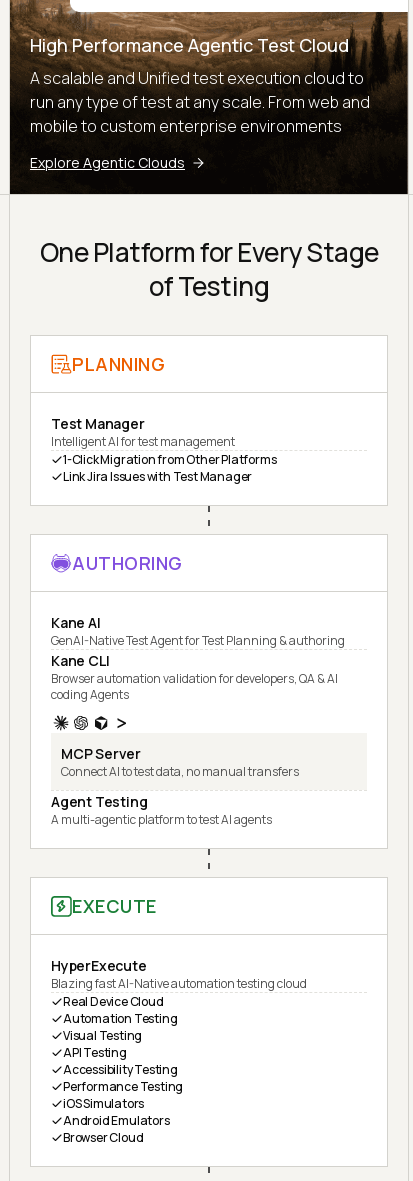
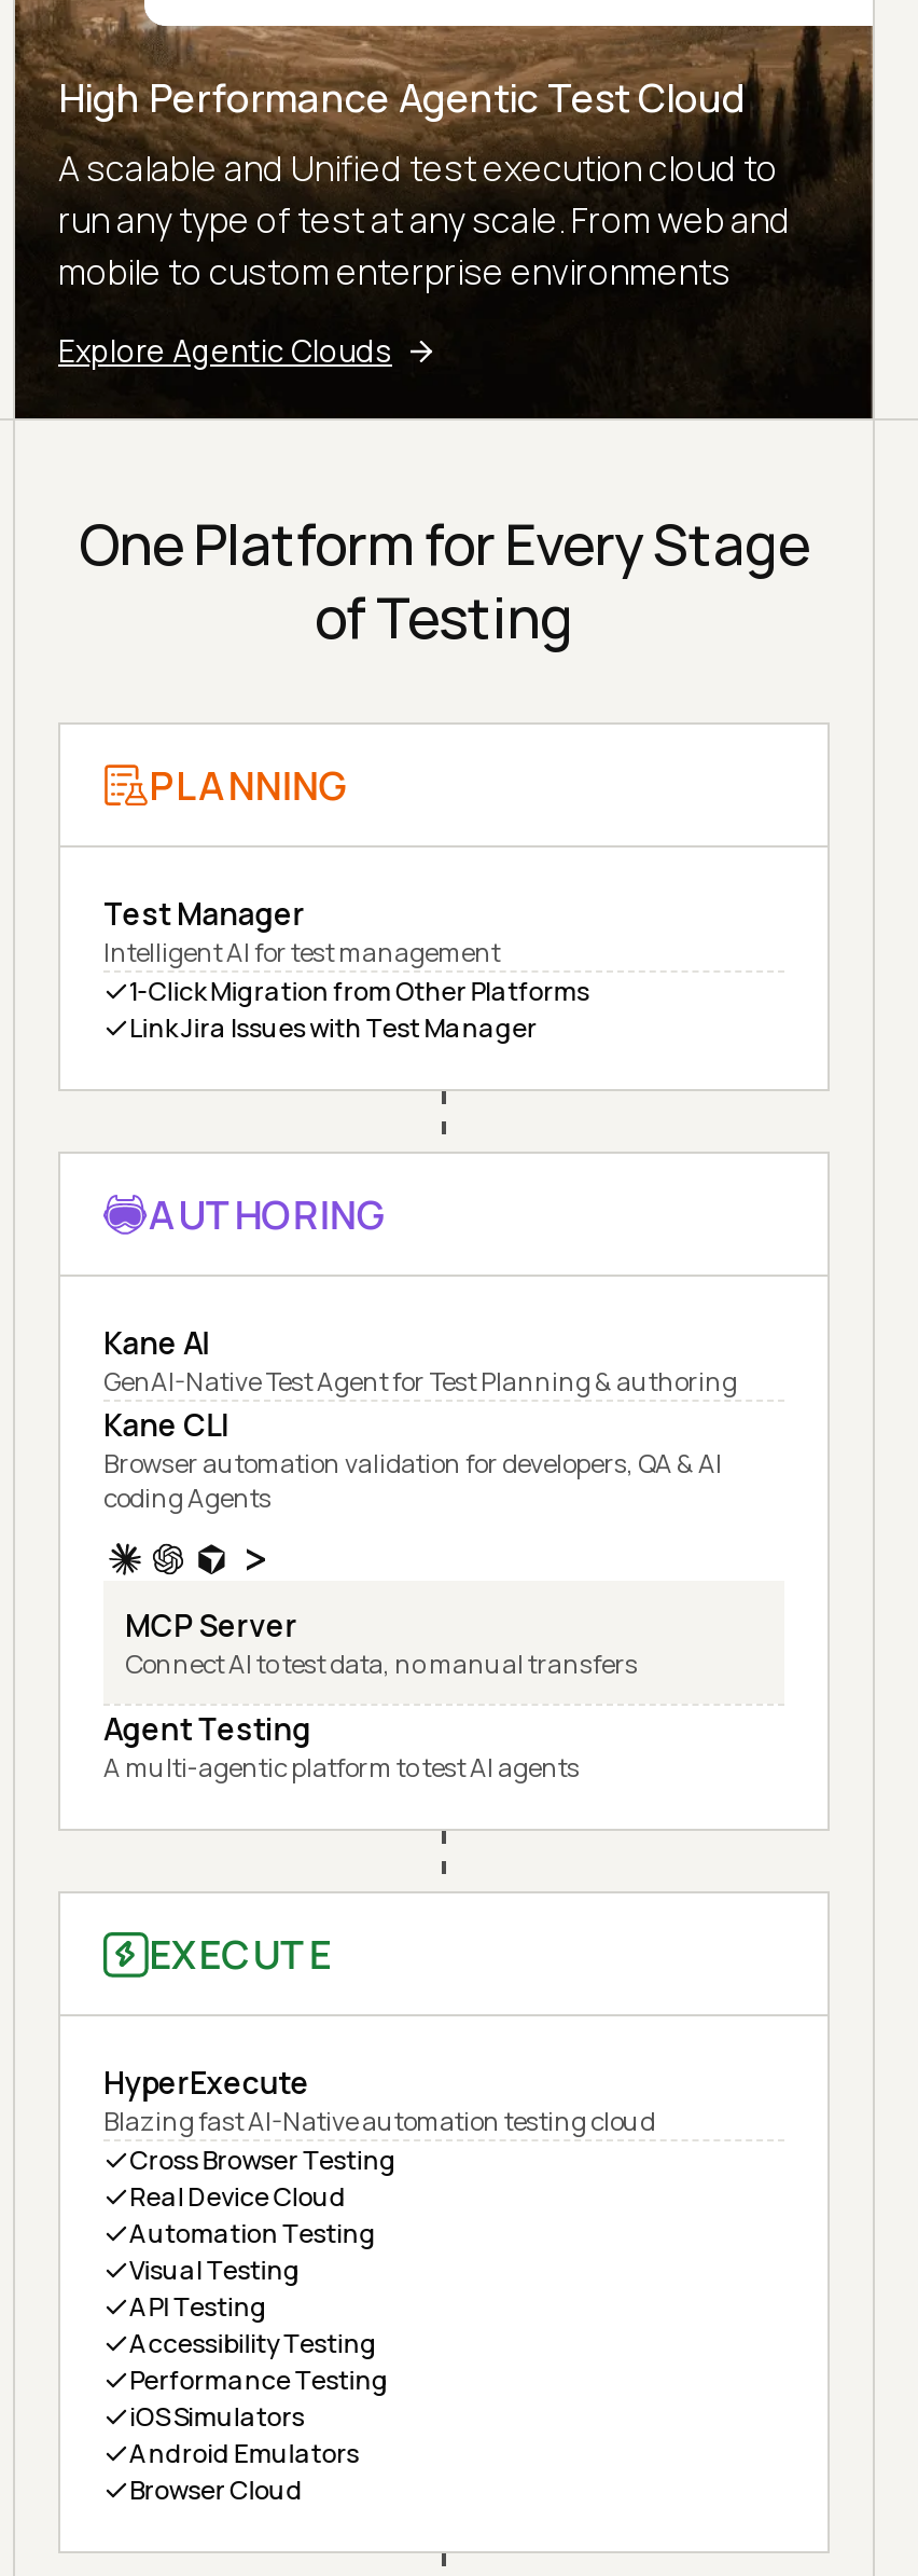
none -> [129,2142,396,2179] Cross Browser Testing

